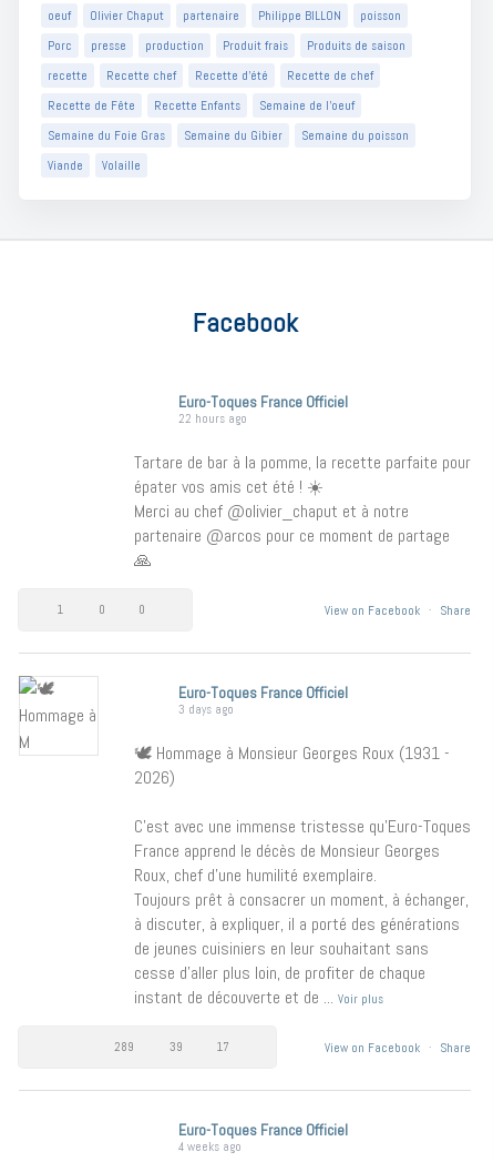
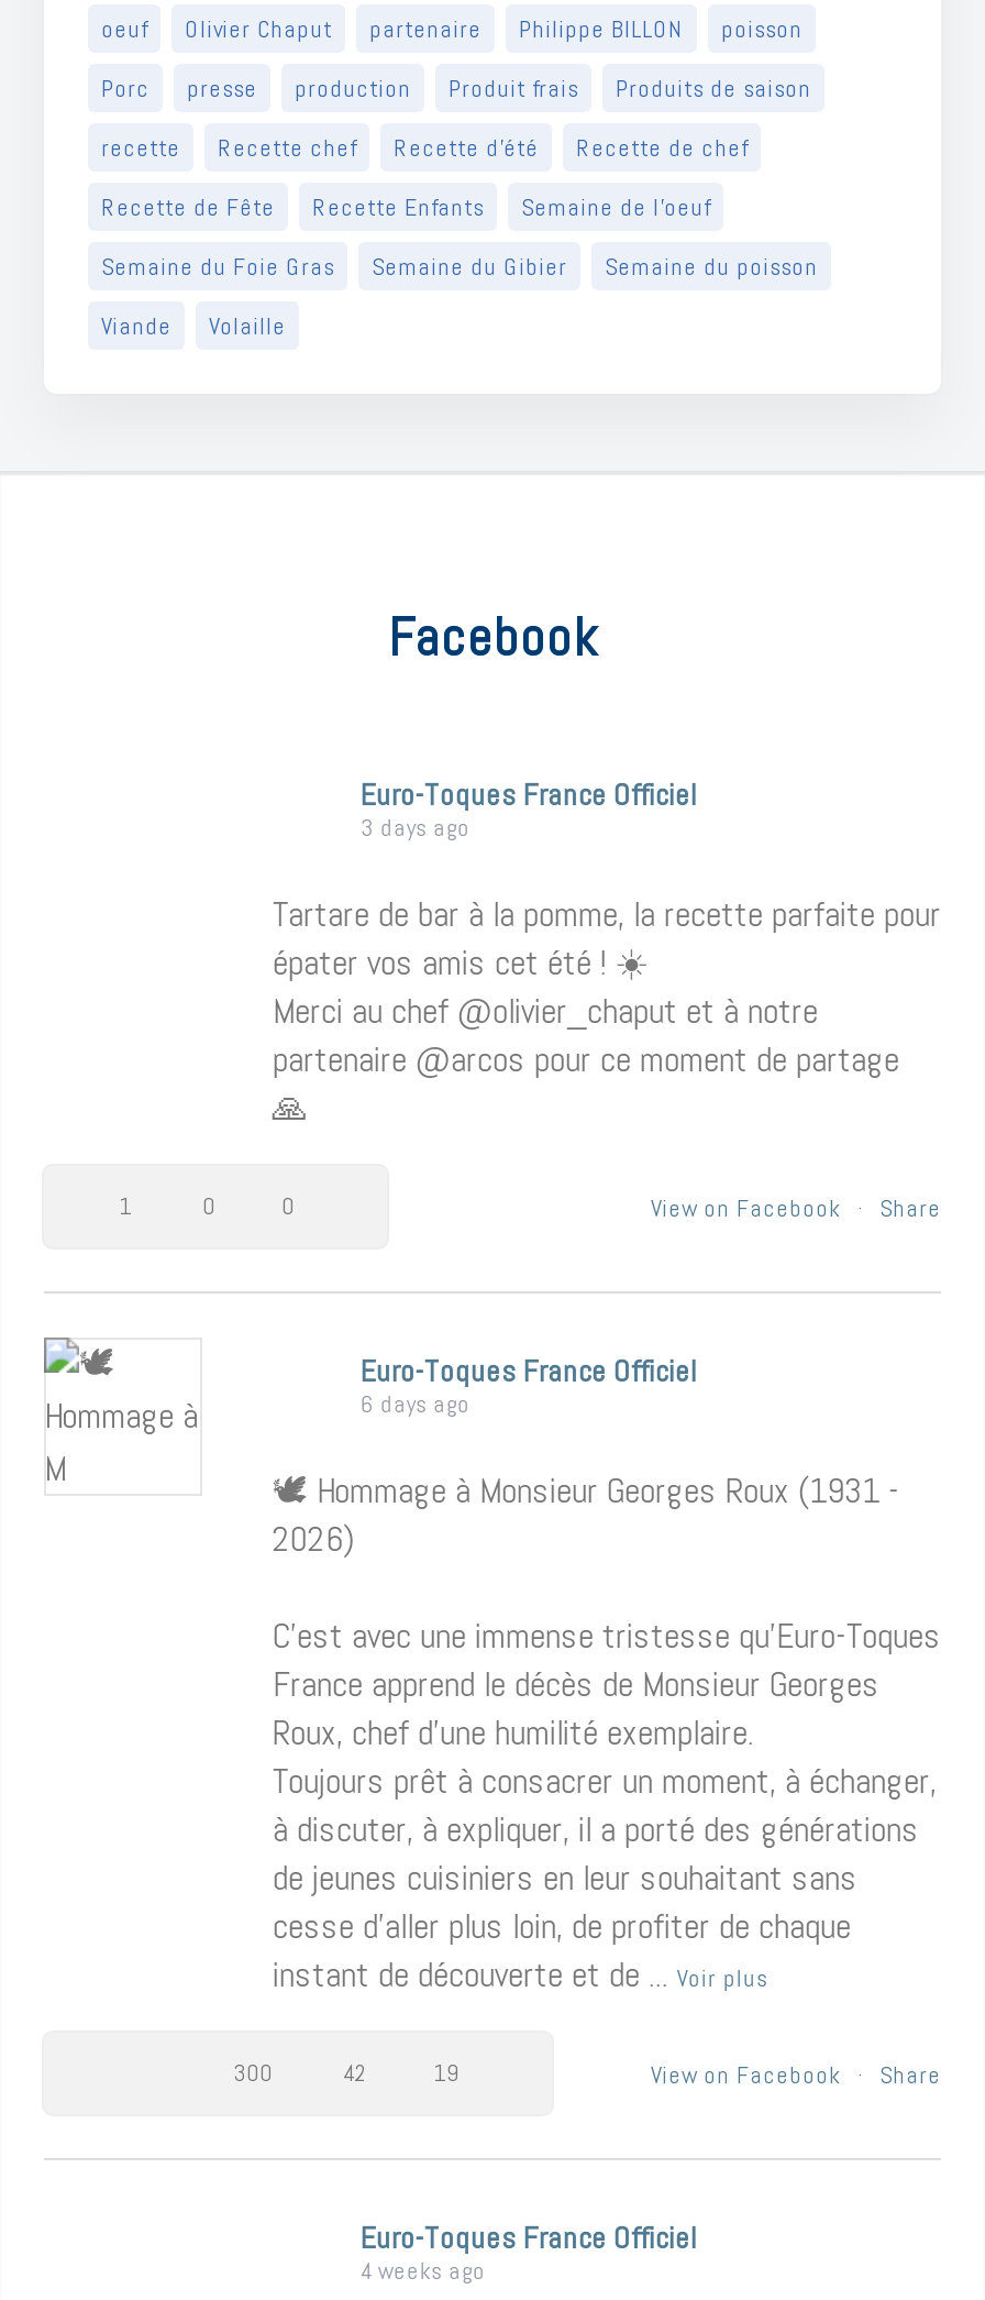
[178,410,247,426] 22 hours ago -> [360,811,470,841] 3 days ago
[178,701,234,716] 3 days ago -> [360,1387,470,1418] 6 days ago
[114,1039,134,1054] 289 -> [233,2057,273,2088] 300
[170,1039,183,1054] 39 -> [343,2057,367,2088] 42
[216,1039,229,1054] 17 -> [433,2057,460,2088] 19

